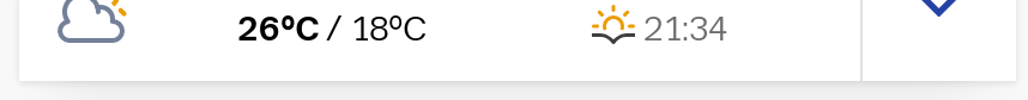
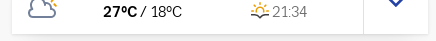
[237,10,427,48] 26°C / 18°C -> [103,4,182,20] 27°C / 18°C

